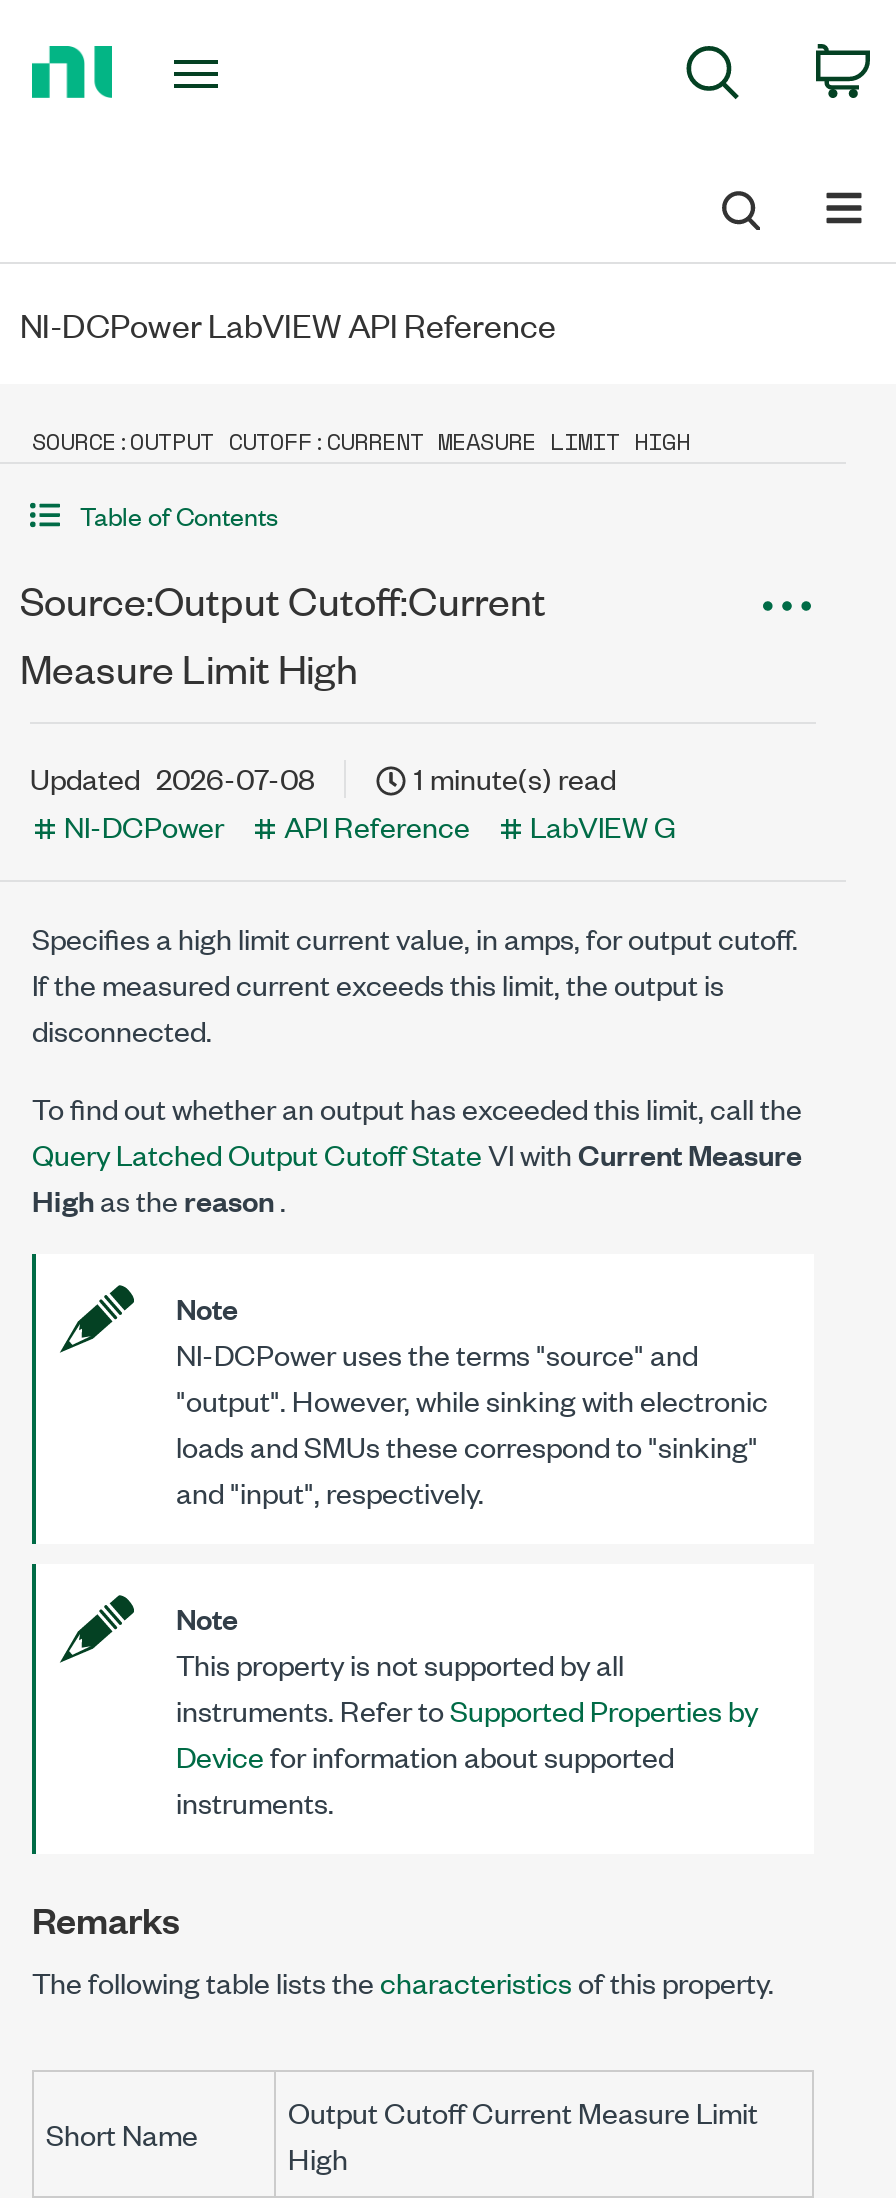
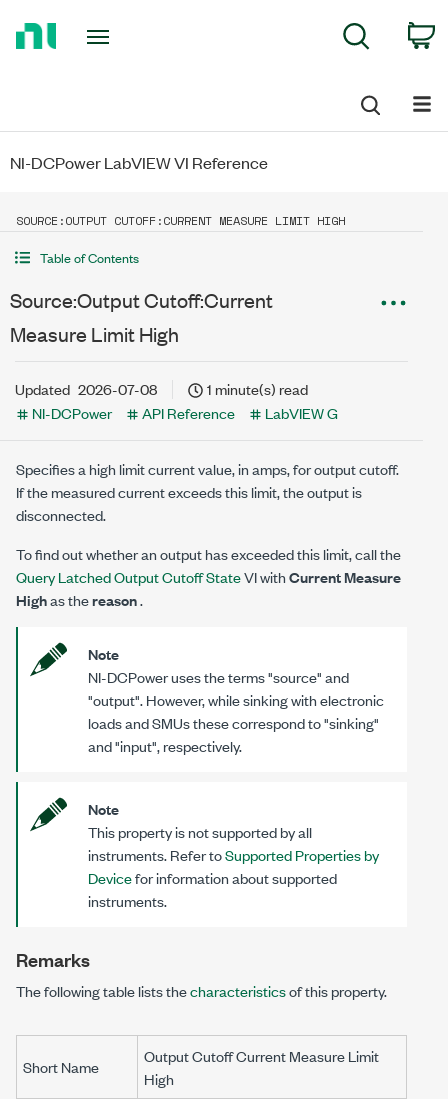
[20,302,556,346] NI-DCPower LabVIEW API Reference -> [10,151,268,173] NI-DCPower LabVIEW VI Reference

